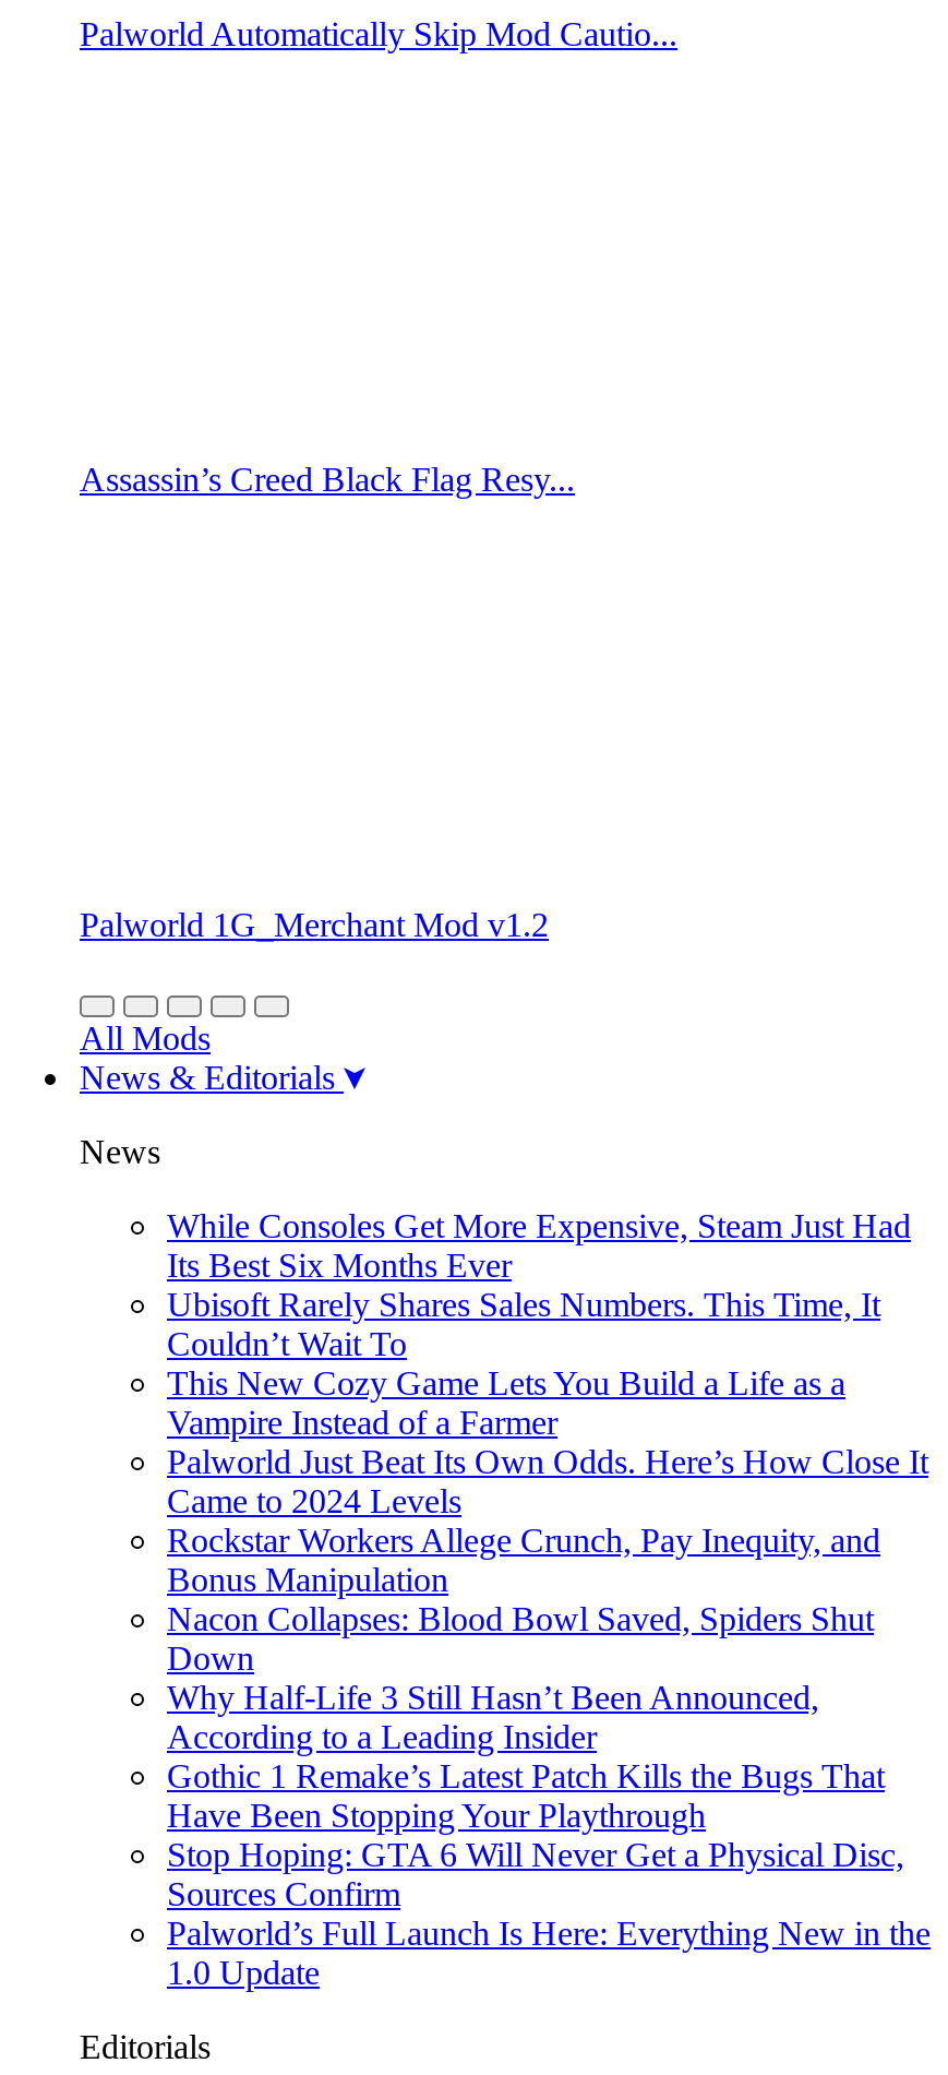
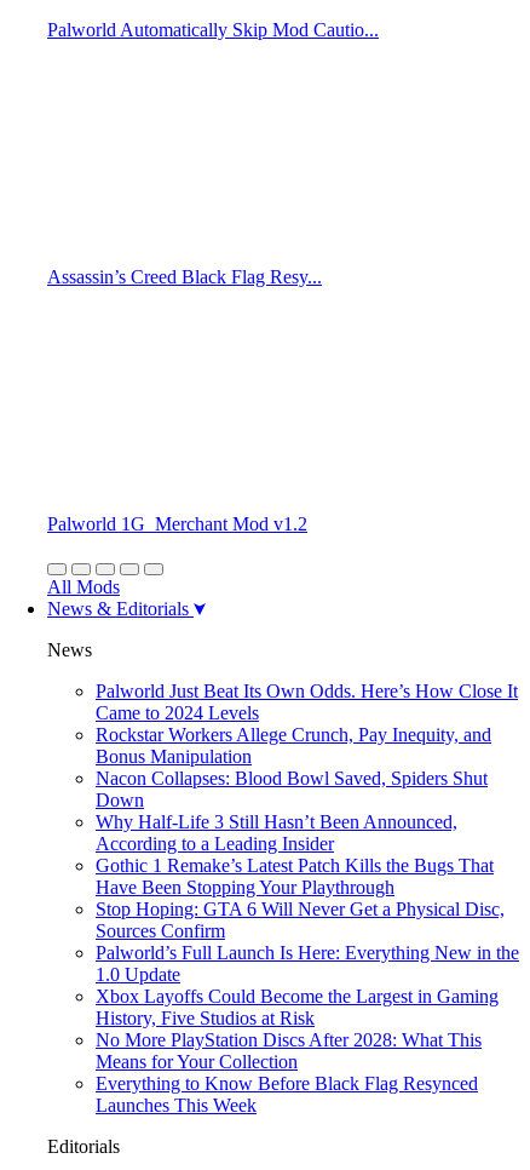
[167,1207,911,1441] While Consoles Get More Expensive, Steam Just Had | Its Best Six Months Ever | Ubisoft Rarely Shares Sales Numbers. This Time, It | Couldn’t Wait To | This New Cozy Game Lets You Build a Life as a | Vampire Instead of a Farmer -> none
moved [167,1443,931,1991] -> [96,681,519,985]: Palworld Just Beat Its Own Odds. Here’s How Close It | Came to 2024 Levels | Rockstar Workers Allege Crunch, Pay Inequity, and | ... | Palworld’s Full Launch Is Here: Everything New in the | 1.0 Update
none -> [96,986,499,1115] Xbox Layoffs Could Become the Largest in Gaming | History, Five Studios at Risk | No More PlayStation Discs After 2028: What This | Means for Your Collection | Everything to Know Before Black Flag Resynced | Launches This Week

